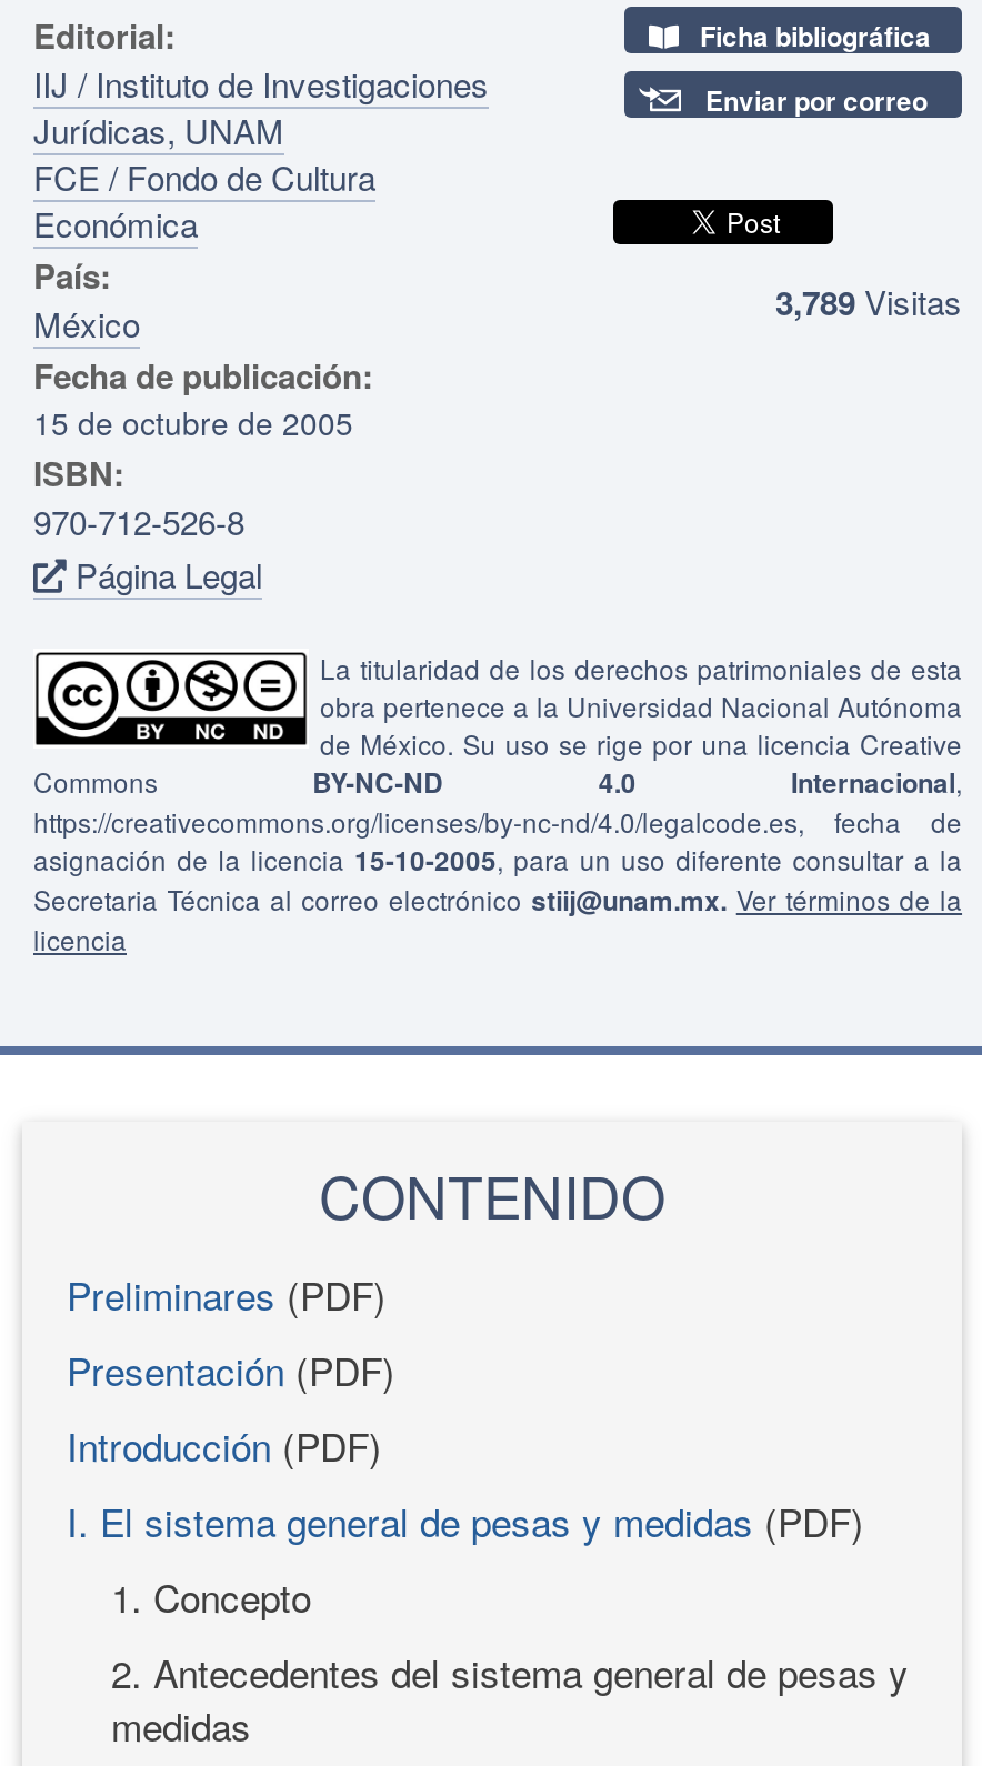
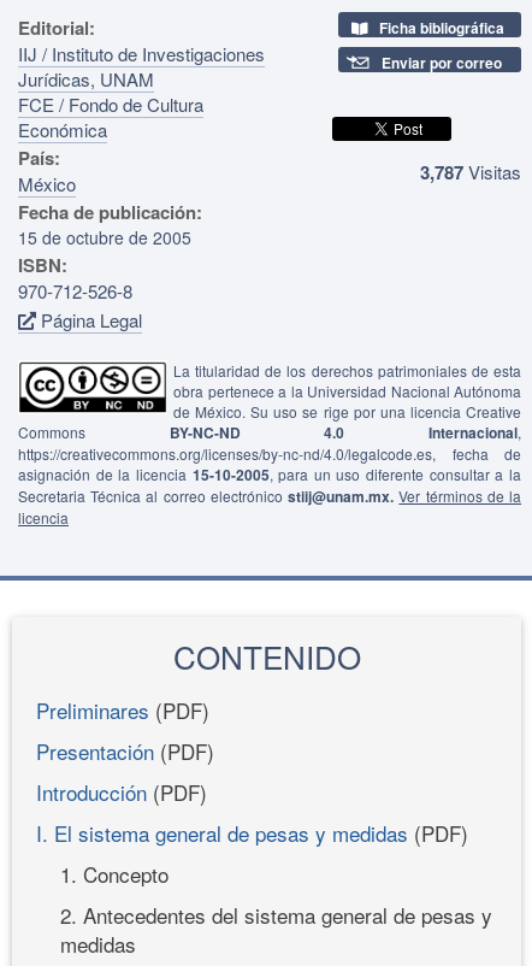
[775,277,962,325] 3,789 Visitas -> [420,158,521,185] 3,787 Visitas

